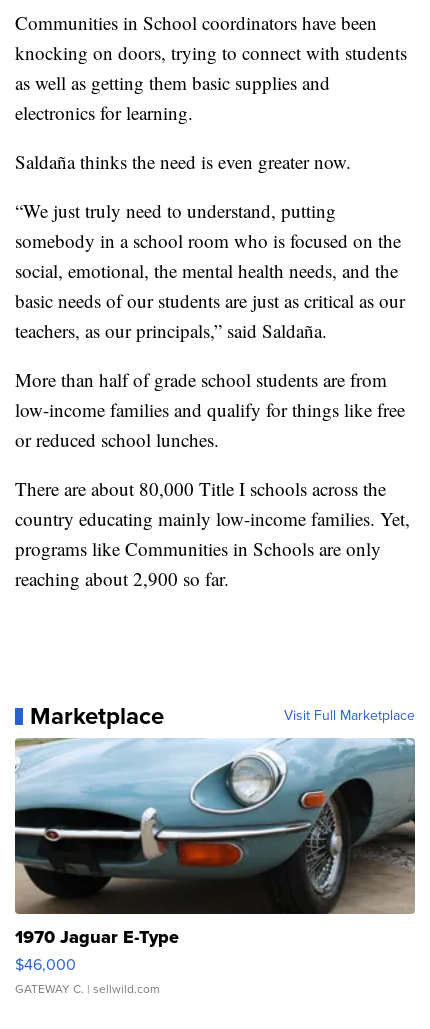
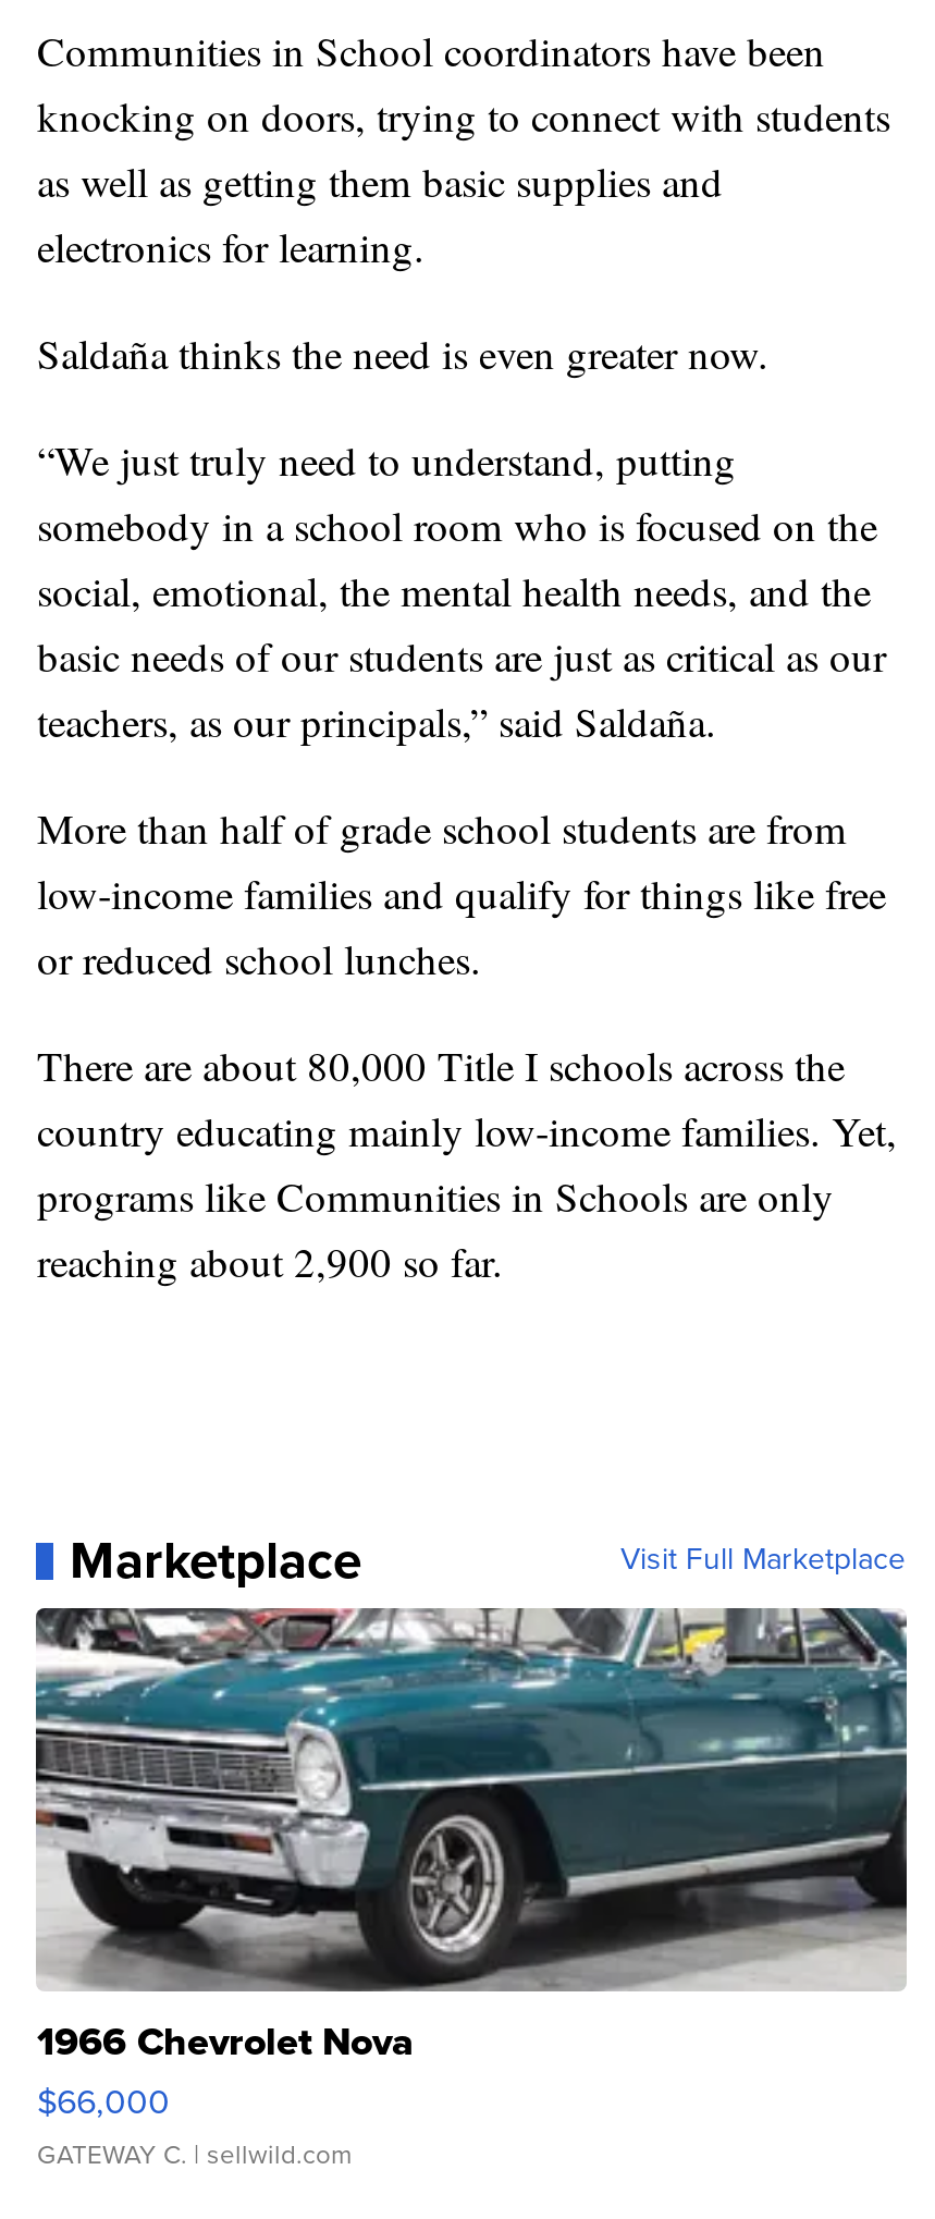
[14,738,415,976] [image] | 1970 Jaguar E-Type | $46,000 -> [34,1606,907,2127] [image] | 1966 Chevrolet Nova | $66,000

